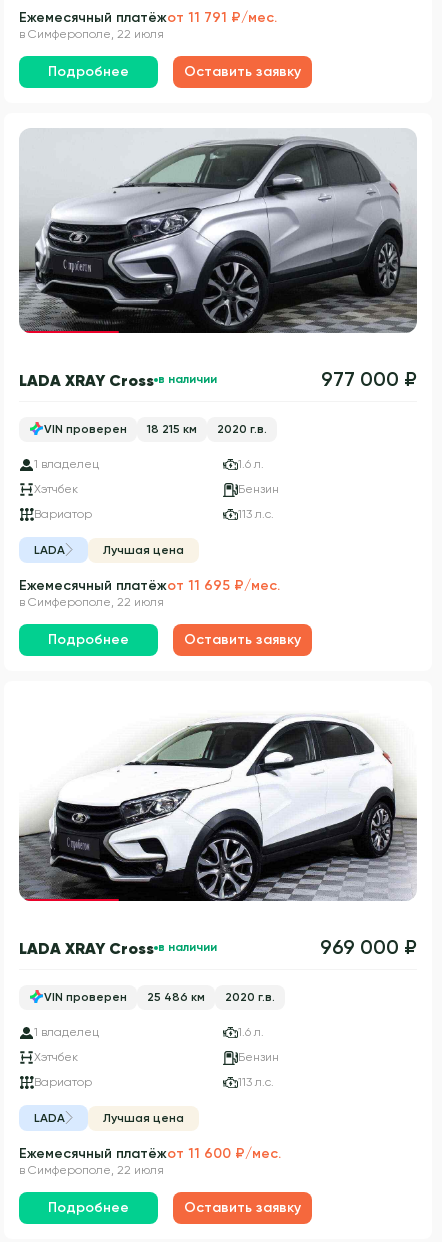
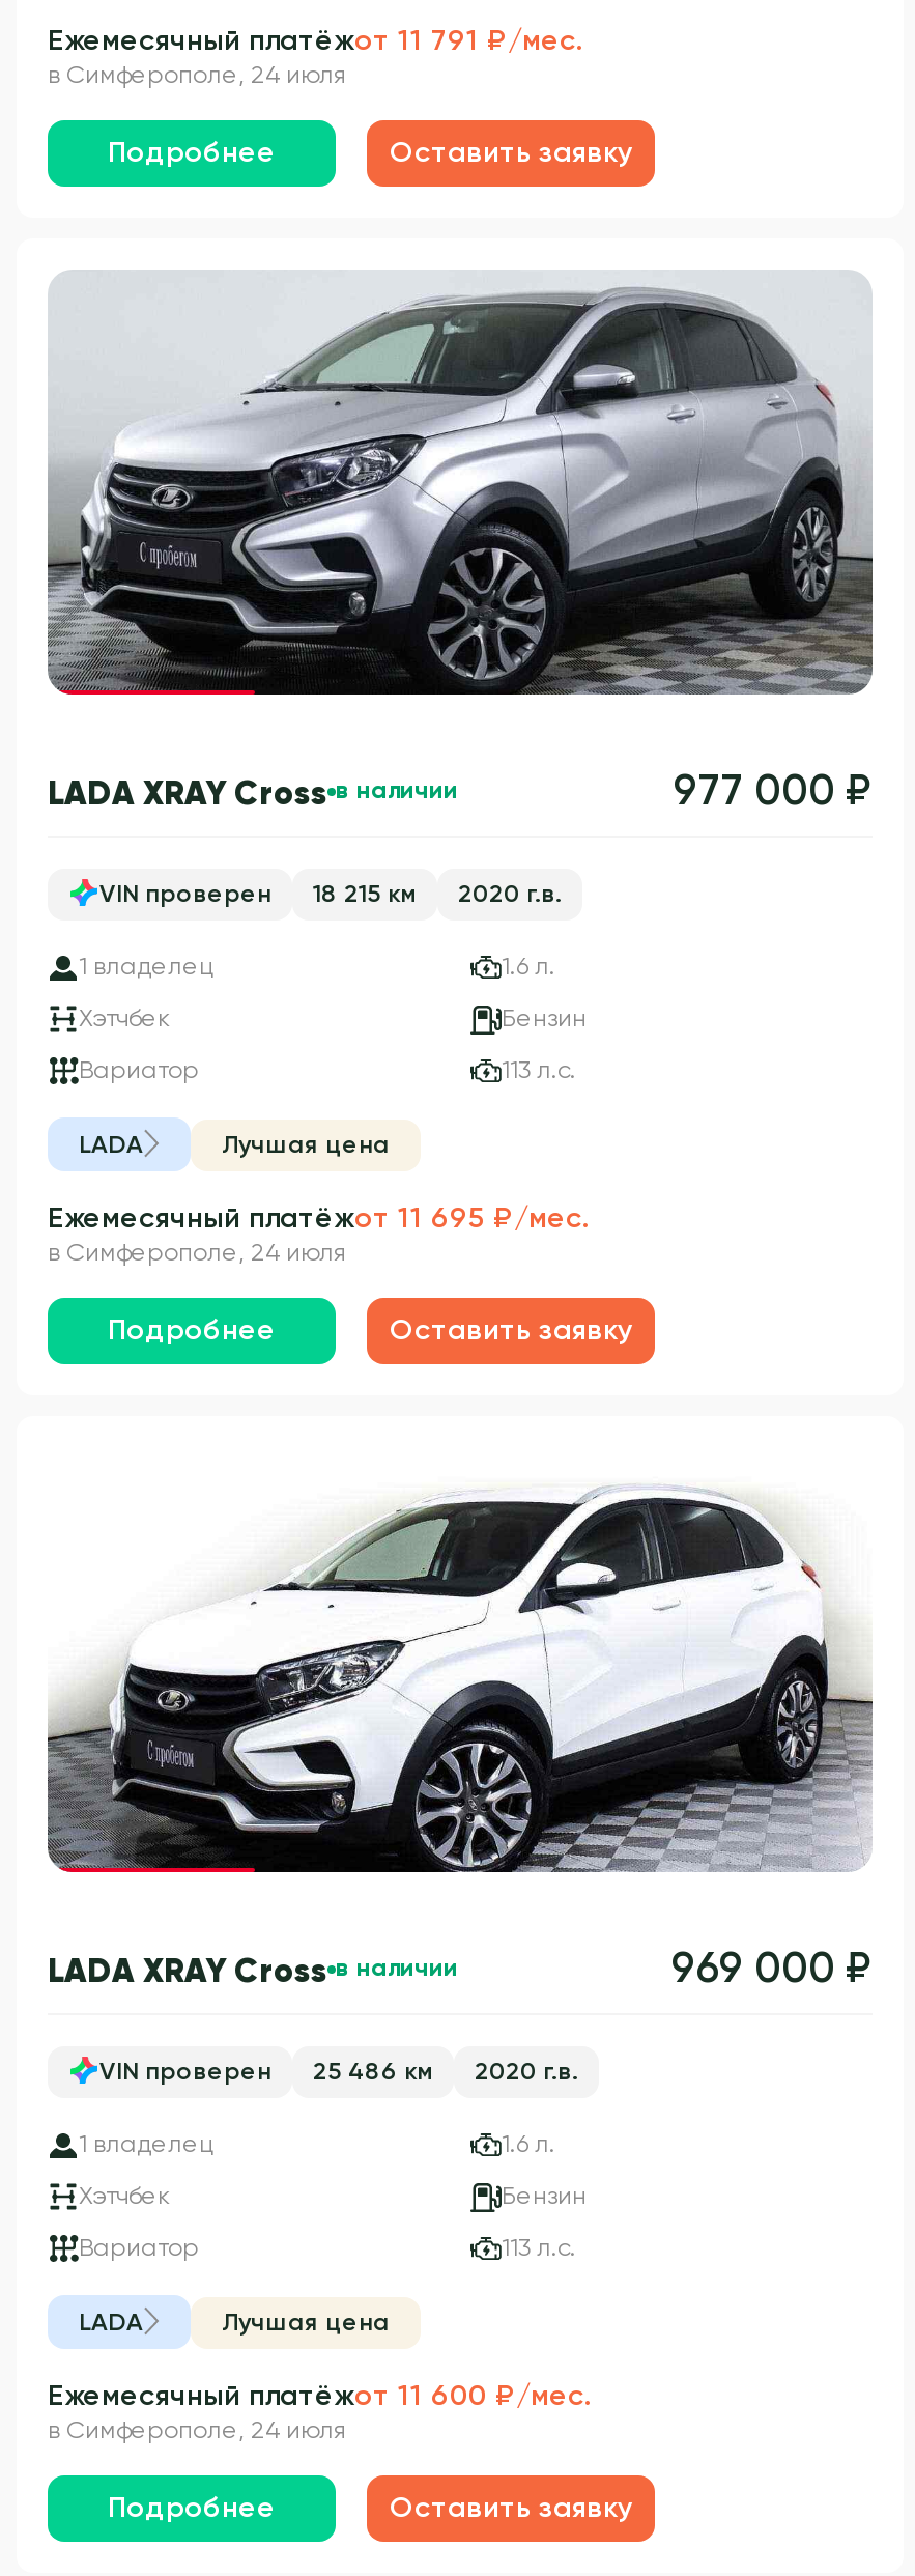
[19,27,164,41] в Симферополе, 22 июля -> [48,61,348,90] в Симферополе, 24 июля
[19,595,164,609] в Симферополе, 22 июля -> [48,1238,348,1267] в Симферополе, 24 июля
[19,1163,164,1177] в Симферополе, 22 июля -> [48,2416,348,2445] в Симферополе, 24 июля

